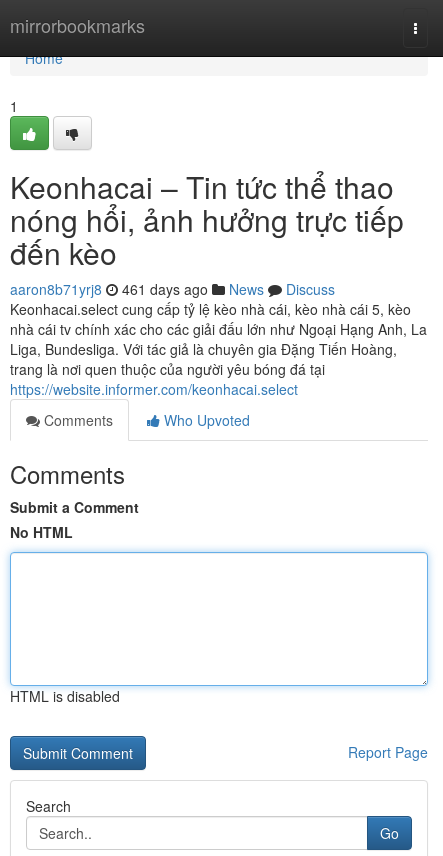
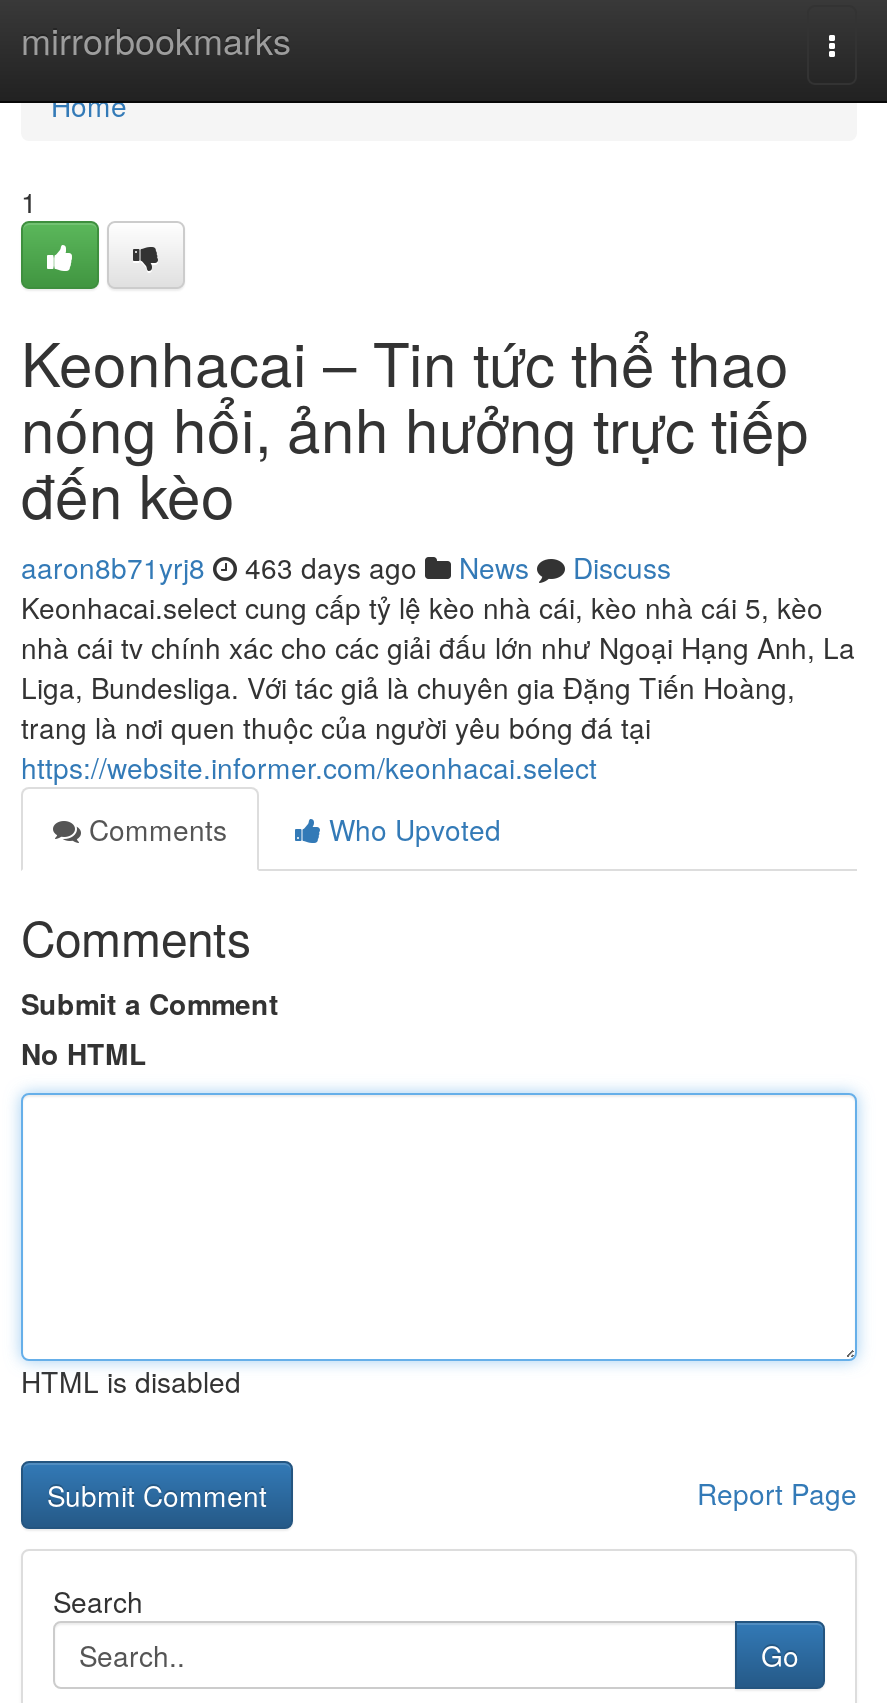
[10,279,335,299] aaron8b71yrj8 461 days ago News Discuss -> [21,547,671,587] aaron8b71yrj8 463 days ago News Discuss

